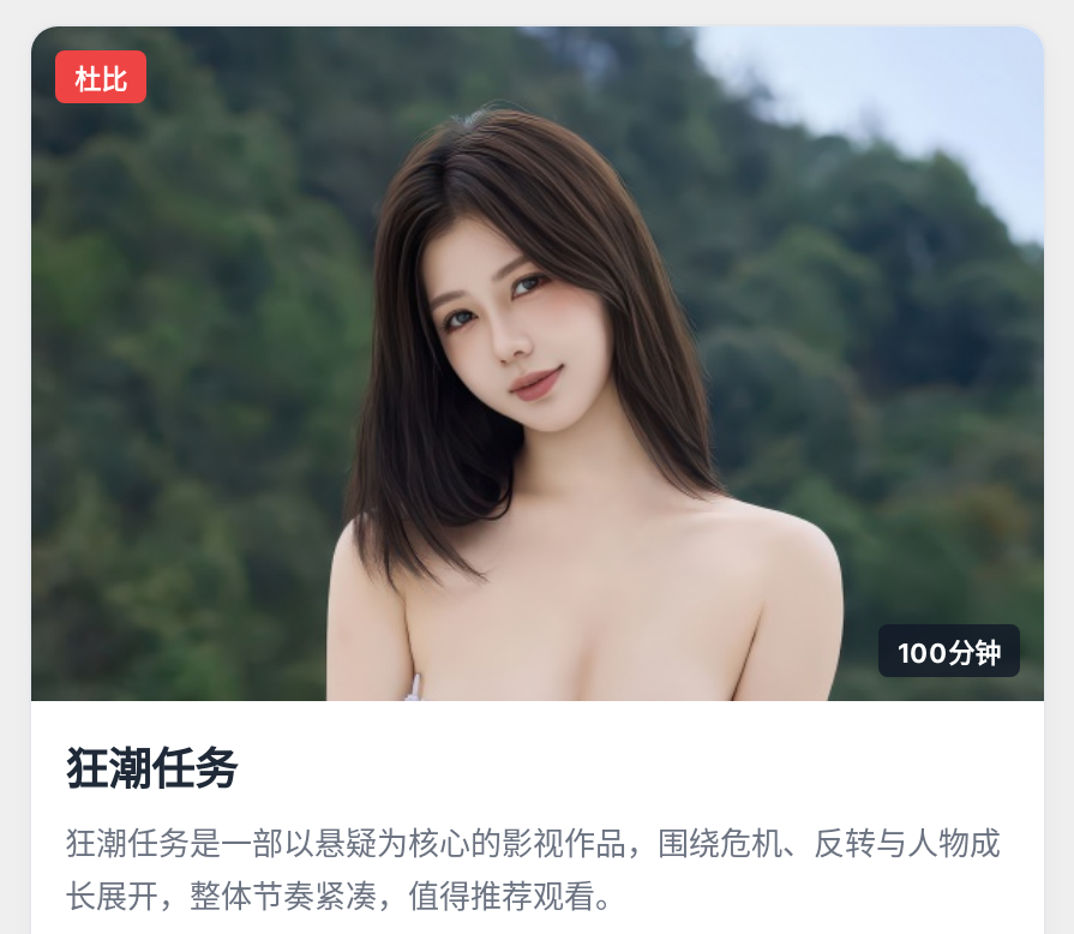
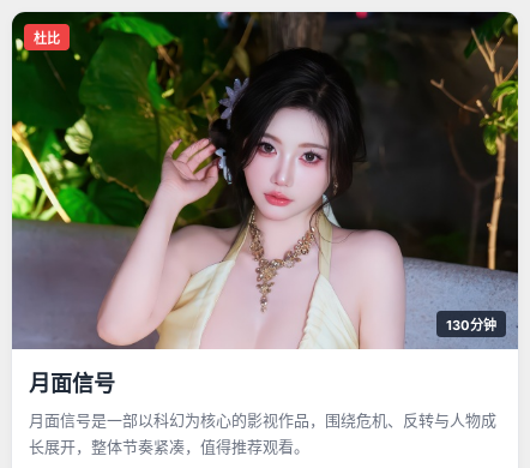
[29,25,1046,702] [image] | 100分钟 -> [11,11,519,349] [image] | 130分钟
[65,744,238,794] 狂潮任务 -> [29,371,115,396] 月面信号
[65,823,1001,861] 狂潮任务是一部以悬疑为核心的影视作品，围绕危机、反转与人物成 -> [29,411,496,430] 月面信号是一部以科幻为核心的影视作品，围绕危机、反转与人物成

